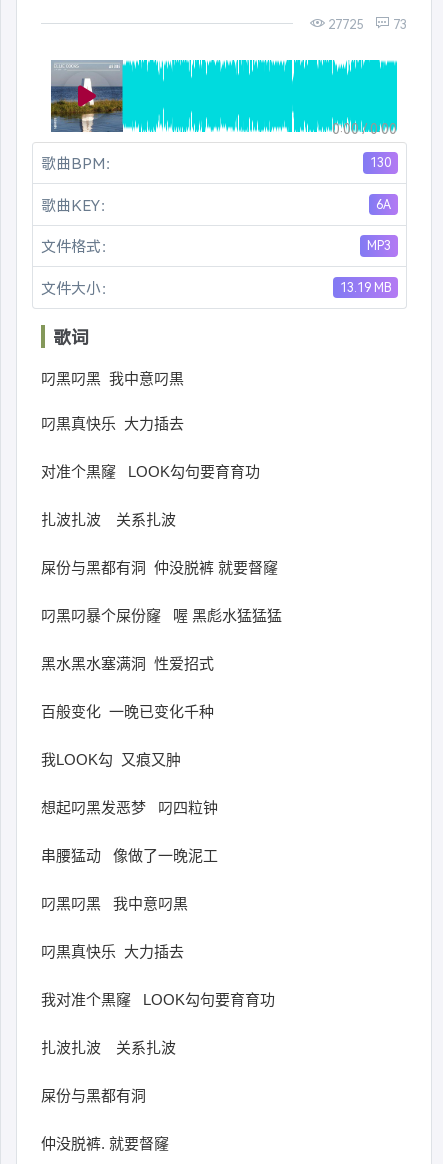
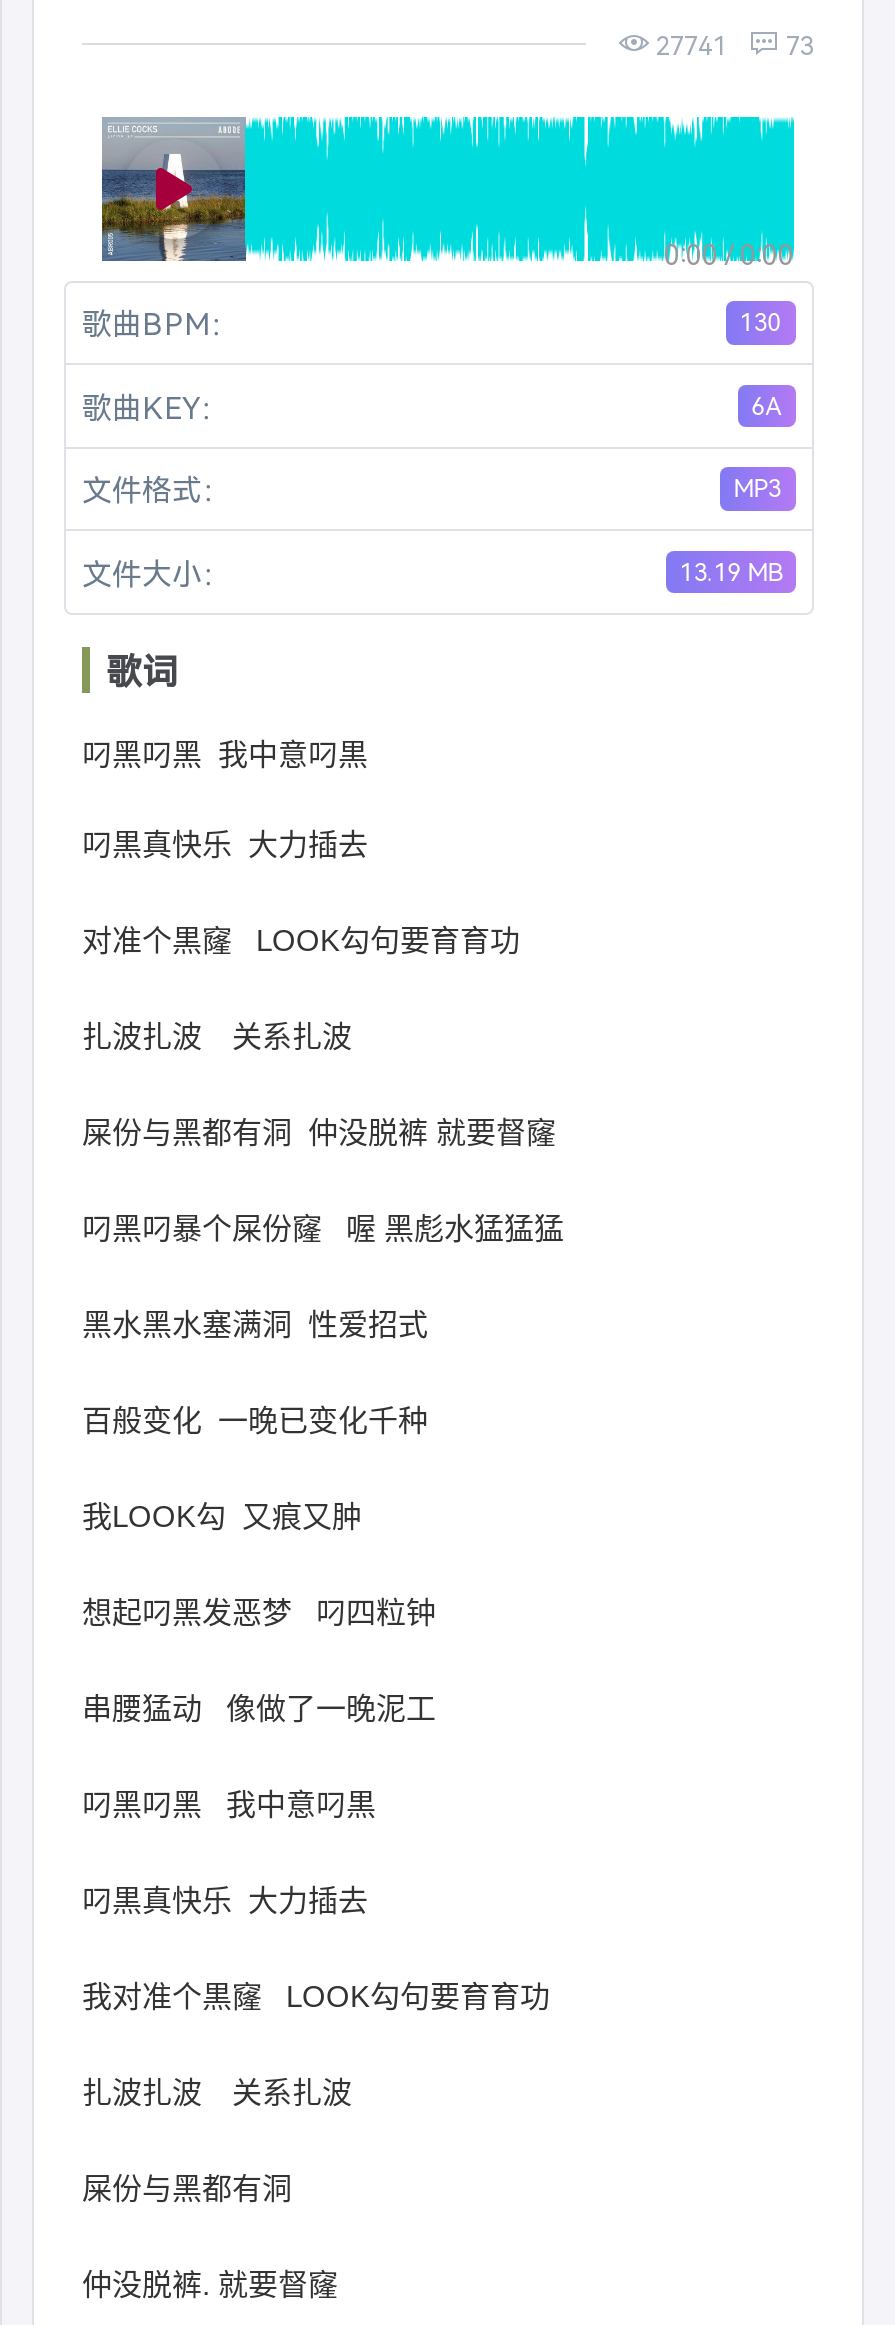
[325,14,366,33] 27725 -> [650,25,732,63] 27741

